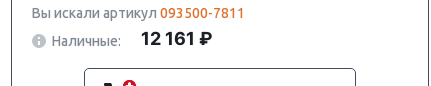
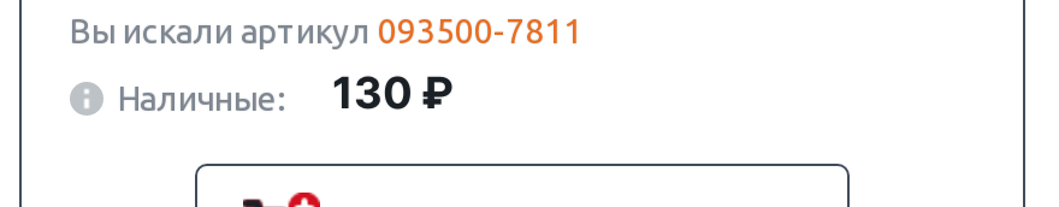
[52,28,212,49] Наличные: 12 161 ₽ -> [118,67,452,118] Наличные: 130 ₽

